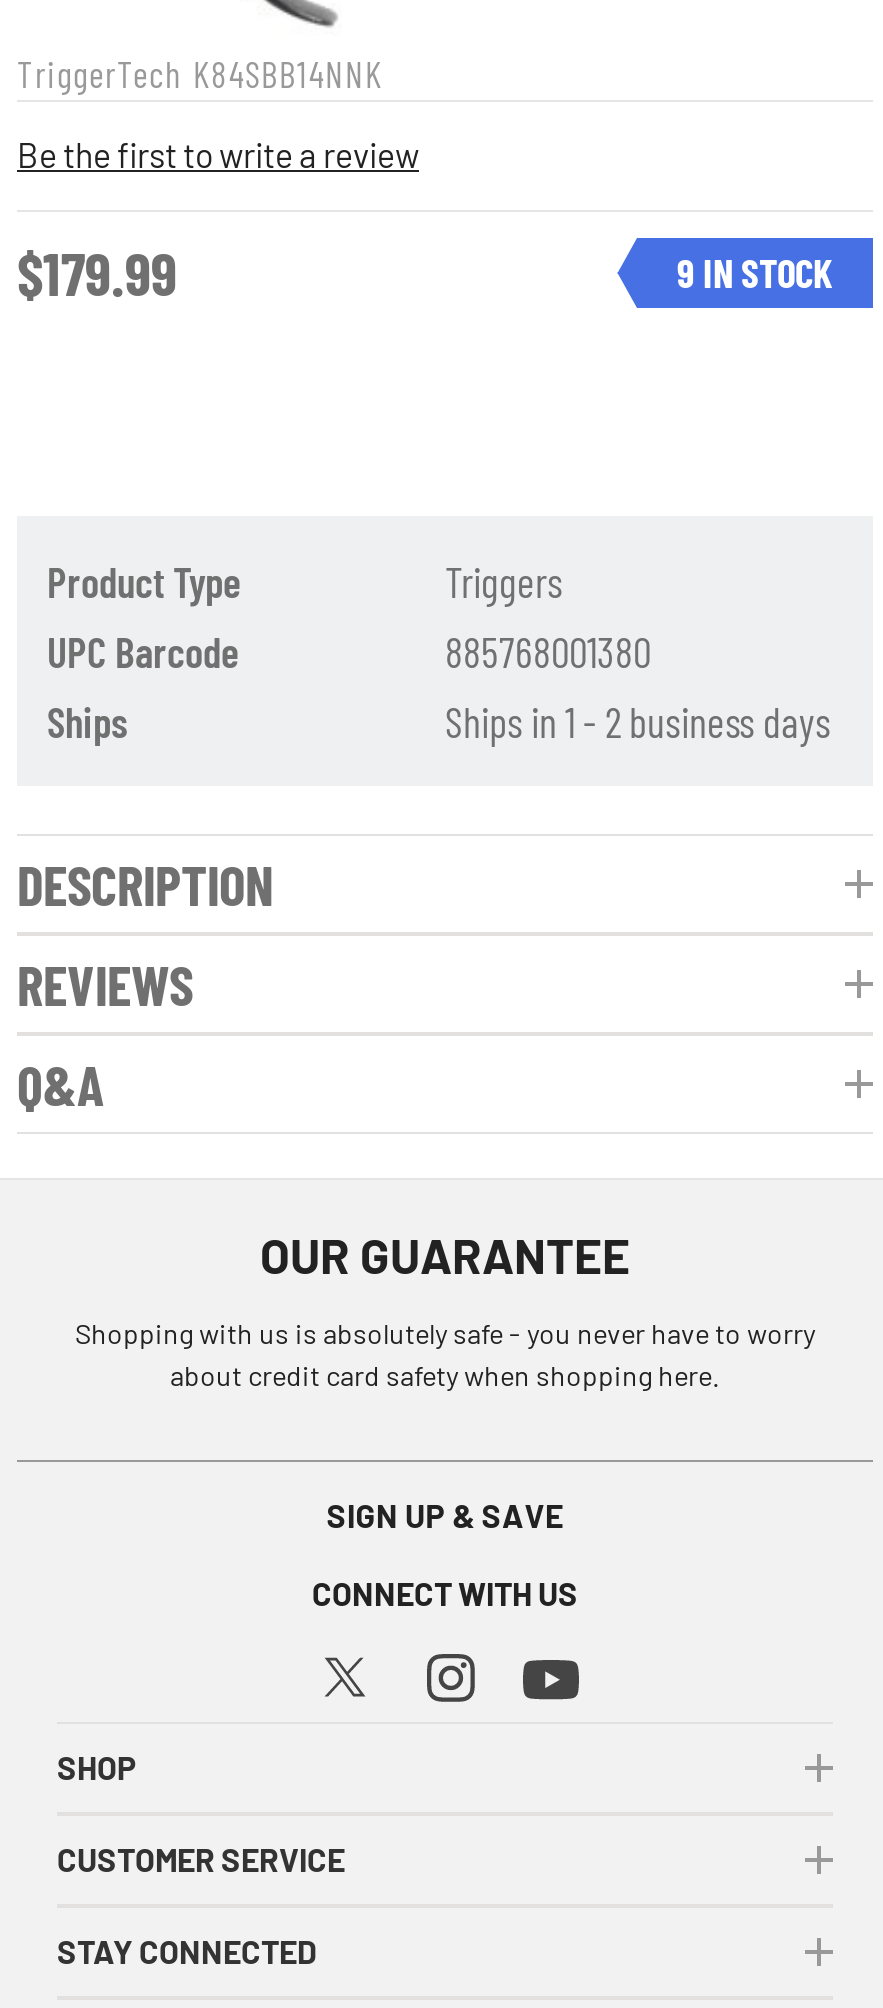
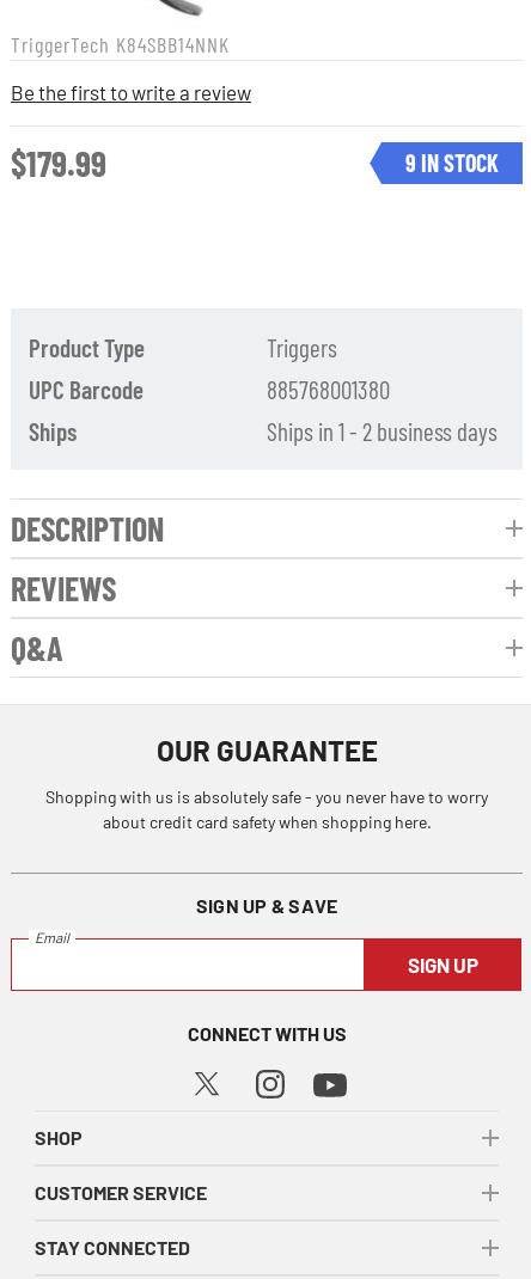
none -> [35,929,478,977] Email | SIGN UP

